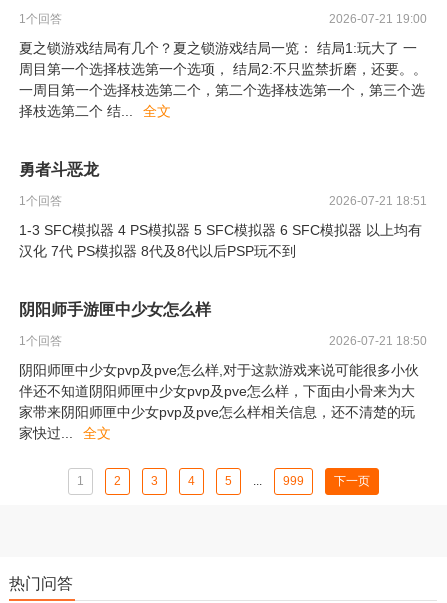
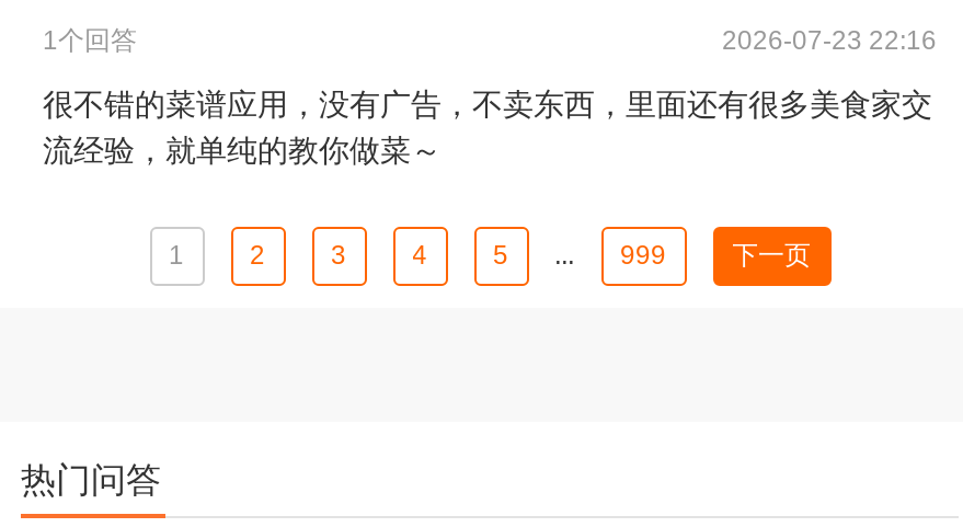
[19,12,427,441] 2026-07-21 19:00 | 夏之锁游戏结局有几个？夏之锁游戏结局一览： 结局1:玩大了 一 | 周目第一个选择枝选第一个选项， 结局2:不只监禁折磨，还要。。 | 一周目第一个选择枝选第二个，第二个选择枝选第一个，第三个选 | 择枝选第二个 结... | 全文 | 勇者斗恶龙 | 1个回答 | 2026-07-21 18:51 | 1-3 SFC模拟器 4 PS模拟器 5 SFC模拟器 6 SFC模拟器 以上均有 | 汉化 7代 PS模拟器 8代及8代以后PSP玩不到 | 阴阳师手游匣中少女怎么样 | 1个回答 | 2026-07-21 18:50 | 阴阳师匣中少女pvp及pve怎么样,对于这款游戏来说可能很多小伙 | 伴还不知道阴阳师匣中少女pvp及pve怎么样，下面由小骨来为大 | 家带来阴阳师匣中少女pvp及pve怎么样相关信息，还不清楚的玩 | 家快过... | 全文 -> [43,25,937,168] 2026-07-23 22:16 | 很不错的菜谱应用，没有广告，不卖东西，里面还有很多美食家交 | 流经验，就单纯的教你做菜～

